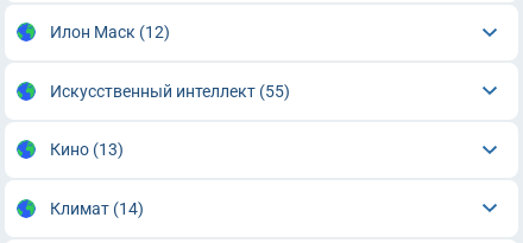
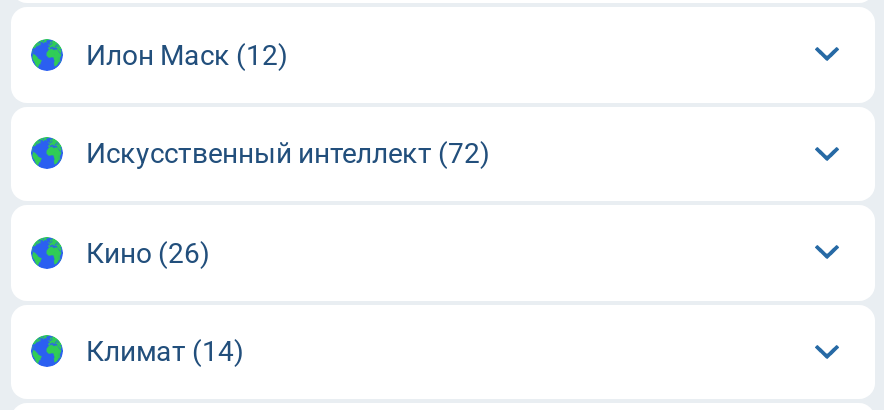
[49,82,289,101] Искусственный интеллект (55) -> [86,138,490,170] Искусственный интеллект (72)
[49,140,123,159] Кино (13) -> [86,236,210,268] Кино (26)

